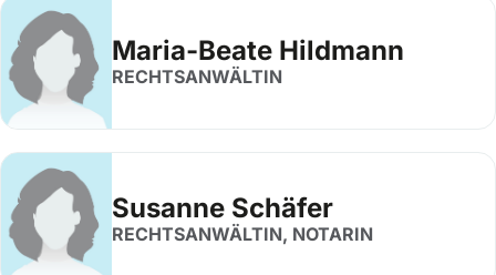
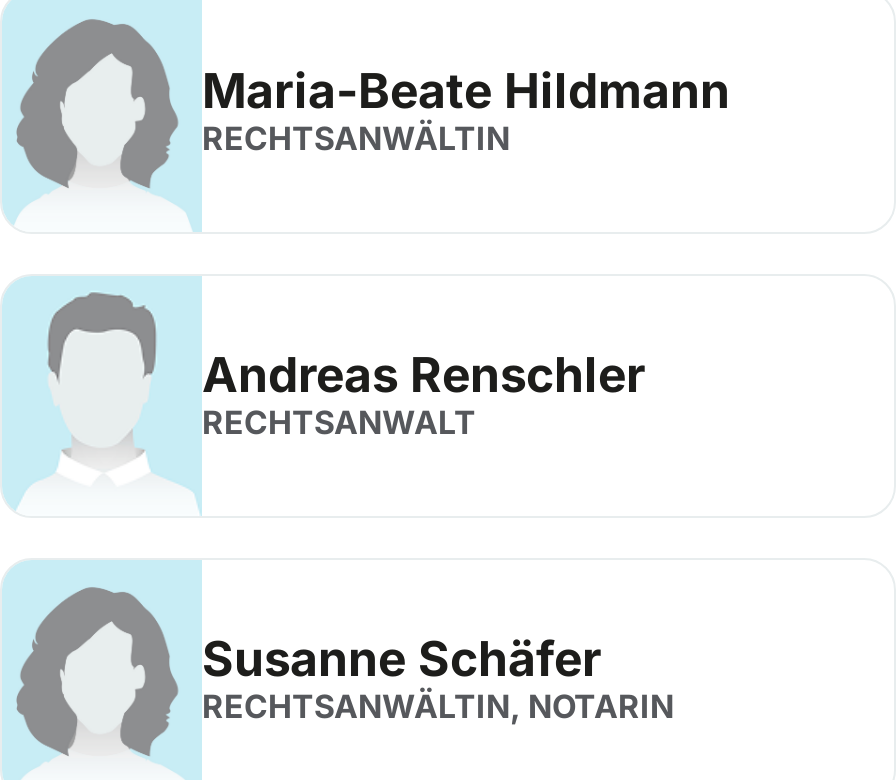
none -> [18,292,646,474] [image] | Andreas Renschler | RECHTSANWALT

